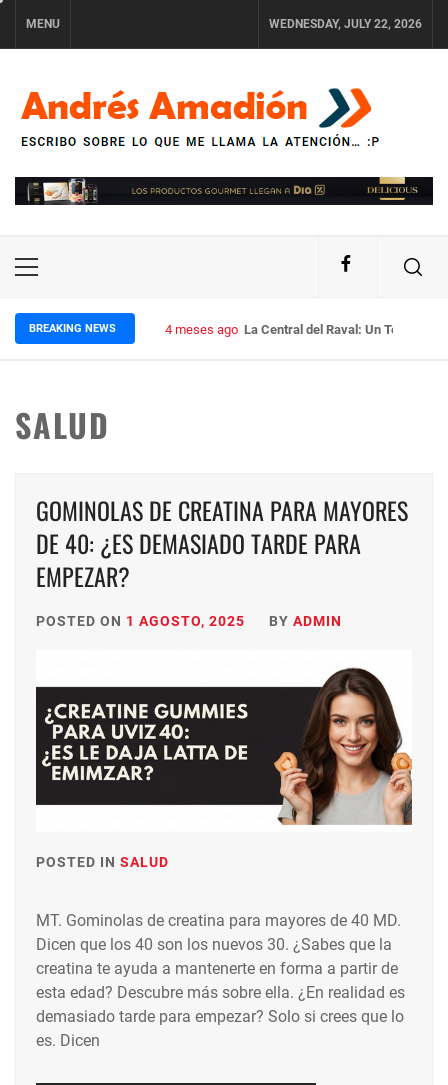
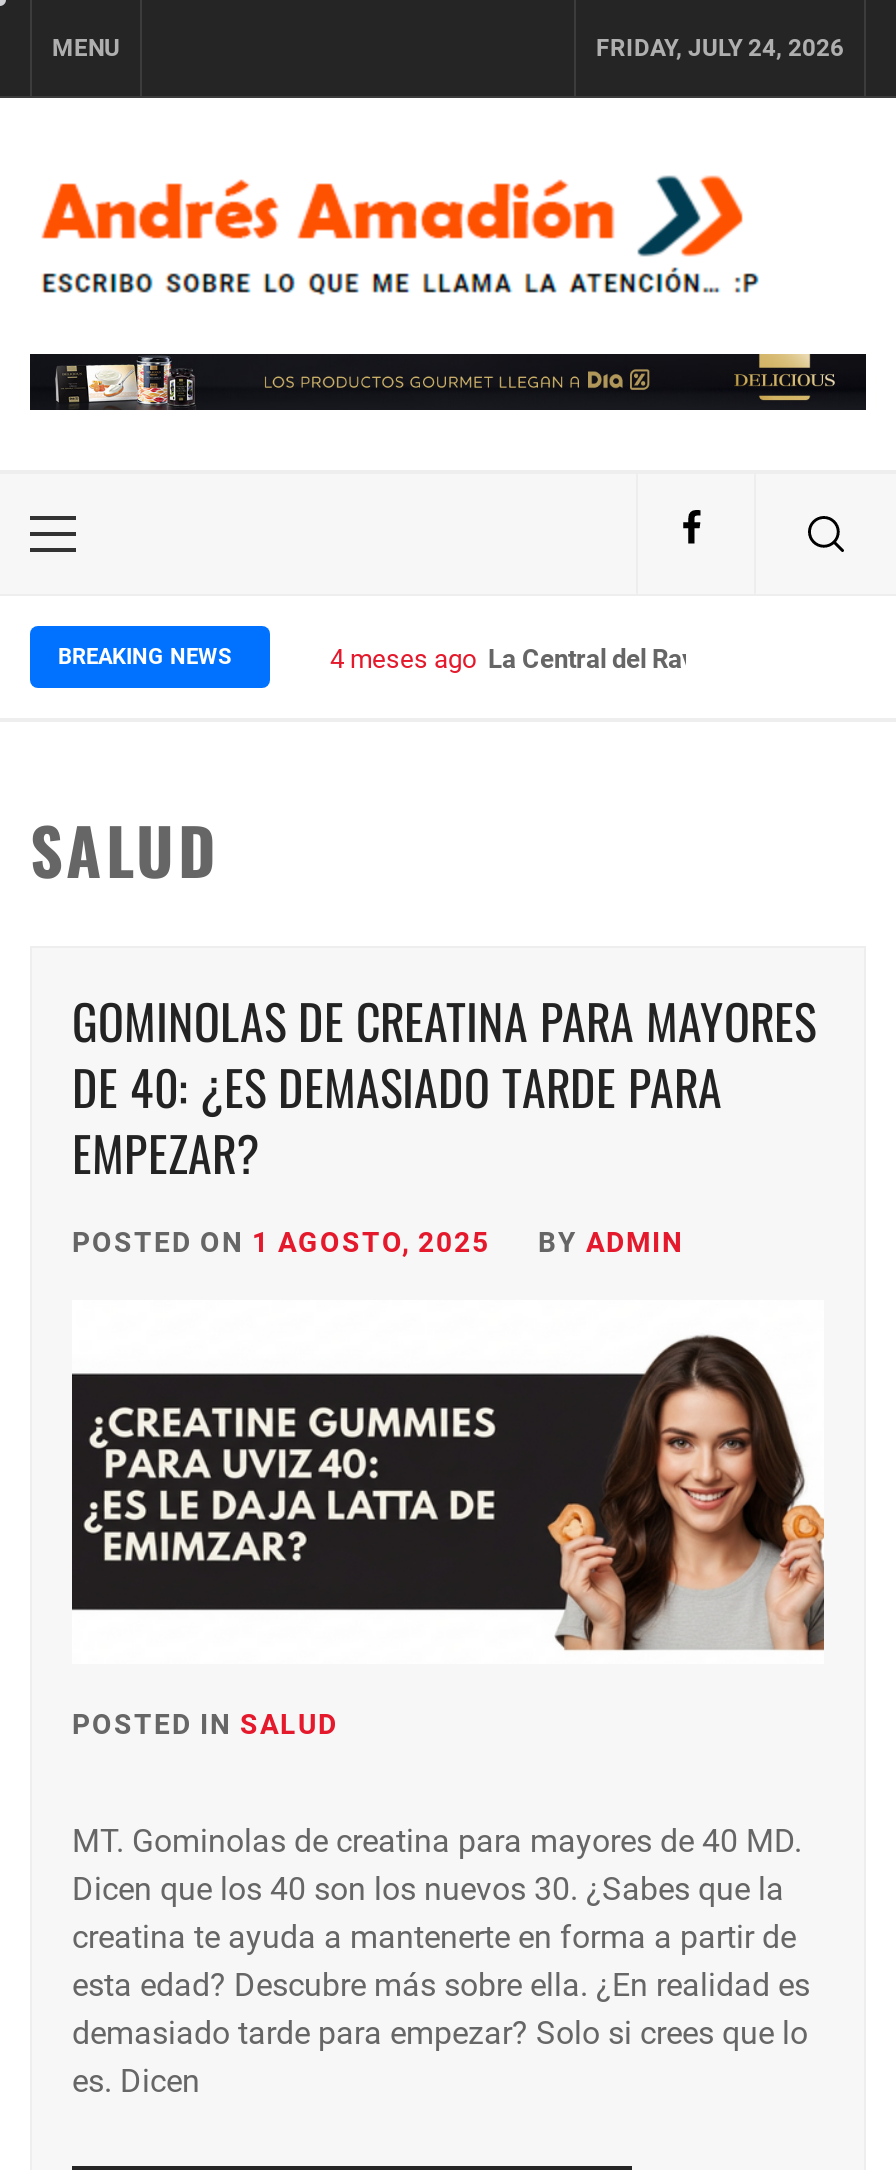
[269,17,422,31] WEDNESDAY, JULY 22, 2026 -> [596,34,844,62] FRIDAY, JULY 24, 2026

